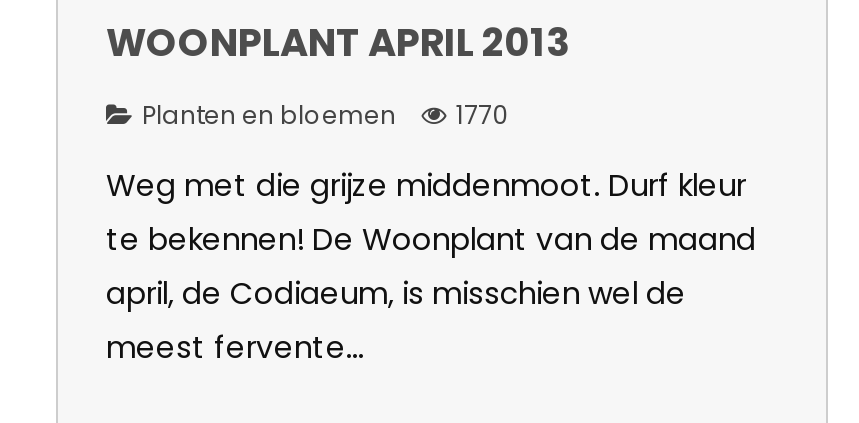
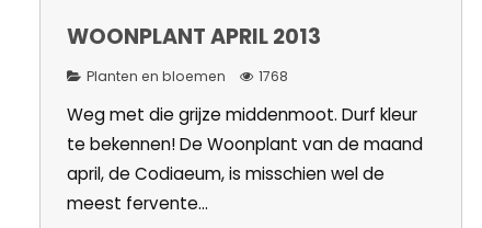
[142,99,508,133] Planten en bloemen 1770 -> [87,67,288,85] Planten en bloemen 1768

